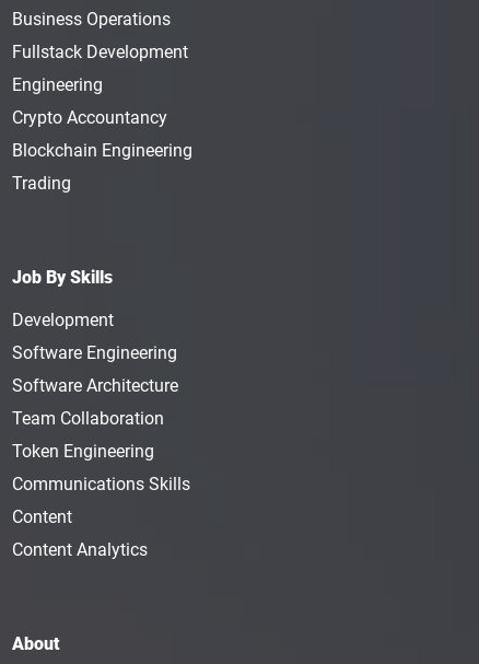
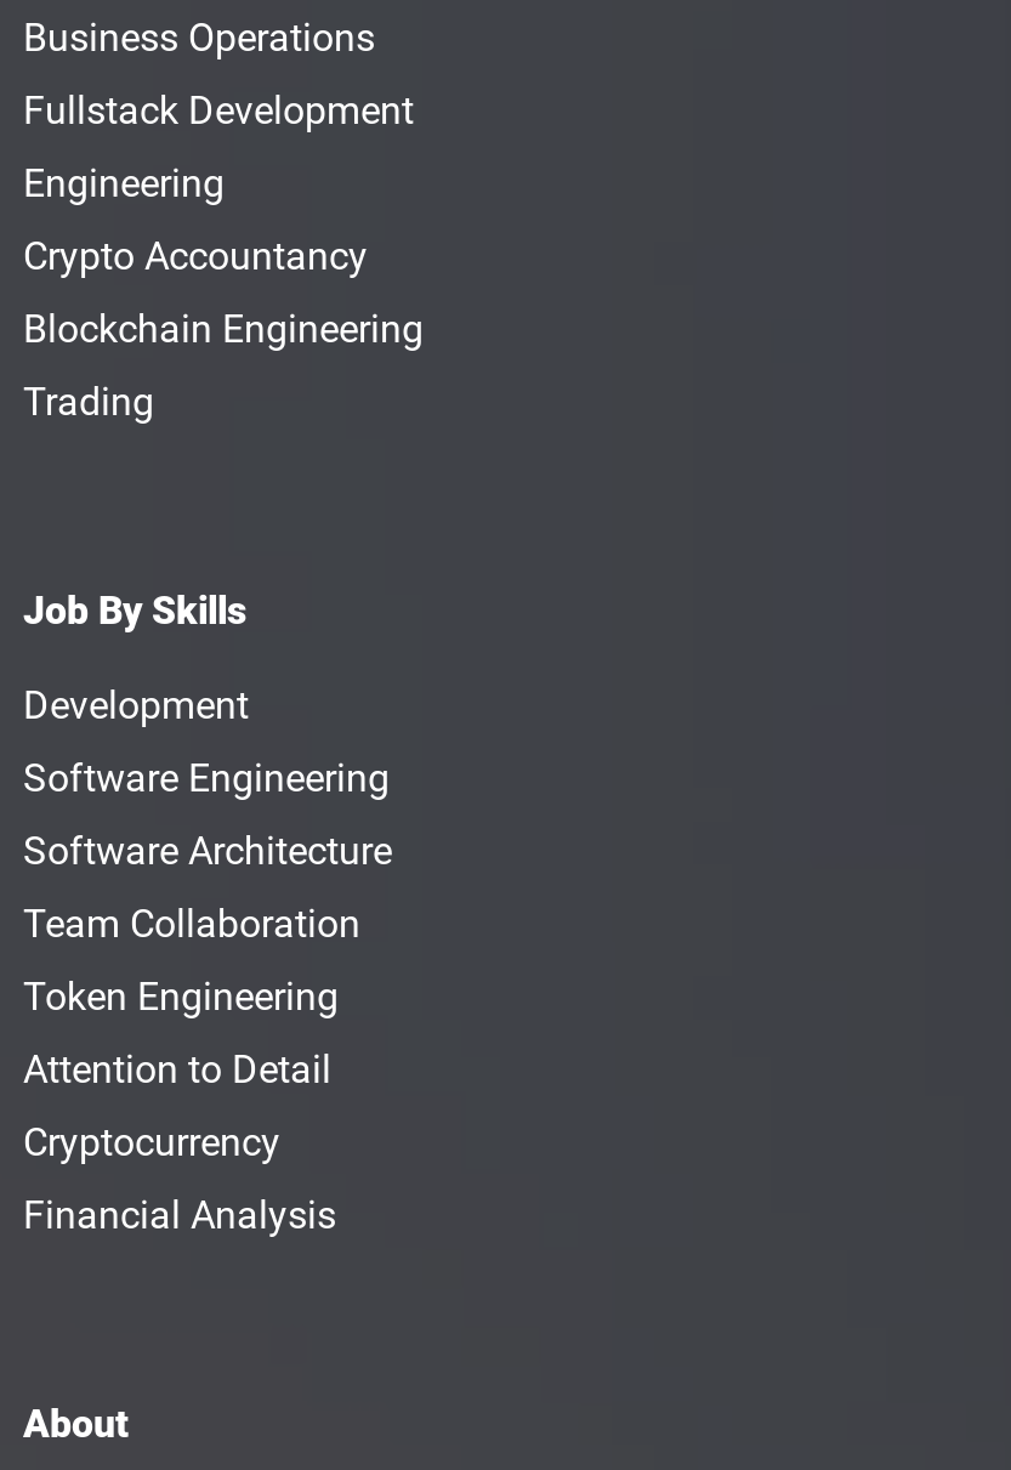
[12,474,190,494] Communications Skills -> [23,1046,331,1092] Attention to Detail
[12,506,72,527] Content -> [23,1119,280,1165] Cryptocurrency
[12,539,148,560] Content Analytics -> [23,1192,336,1238] Financial Analysis

